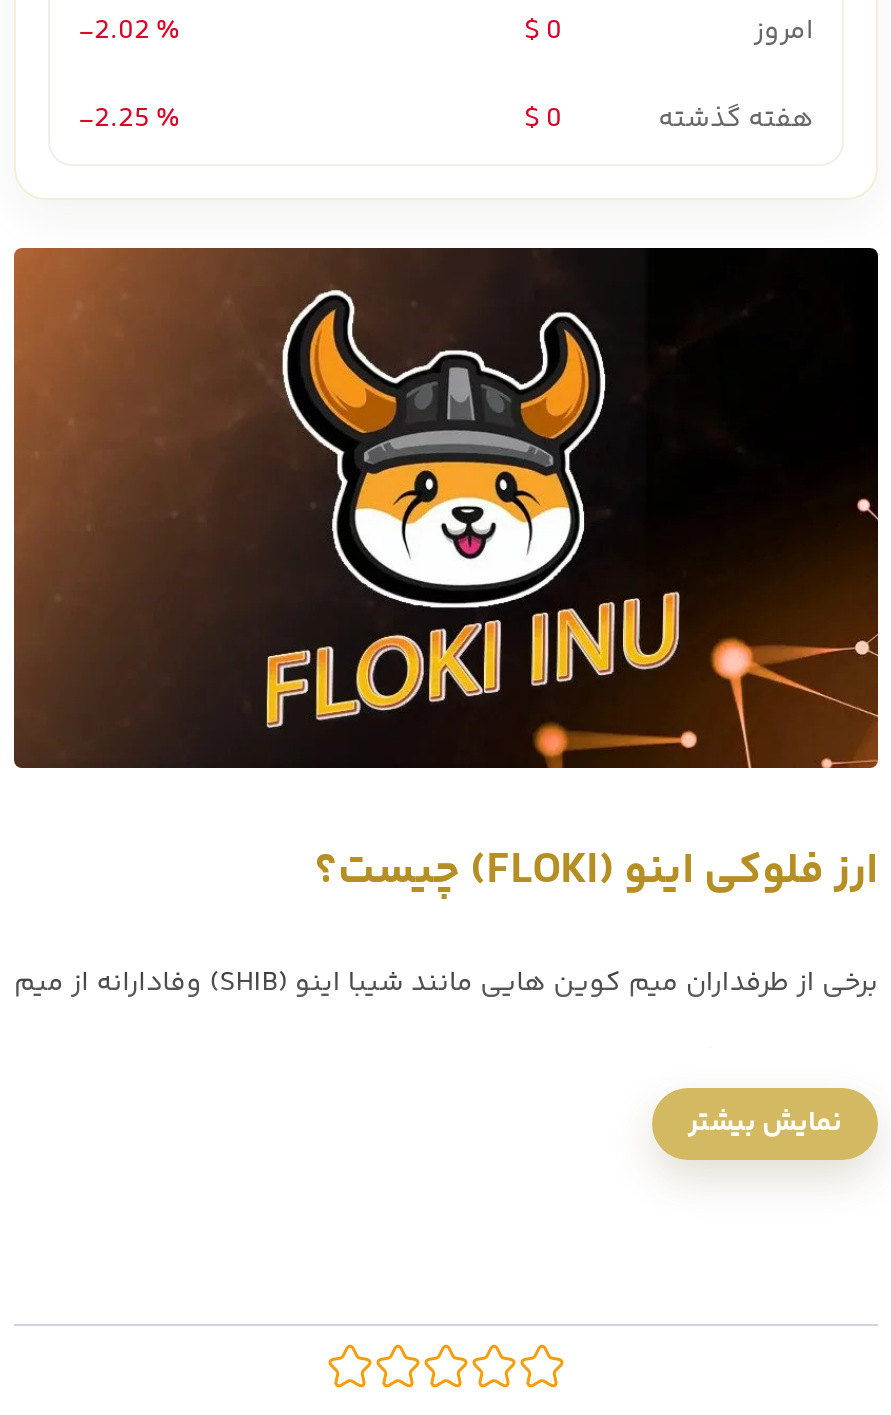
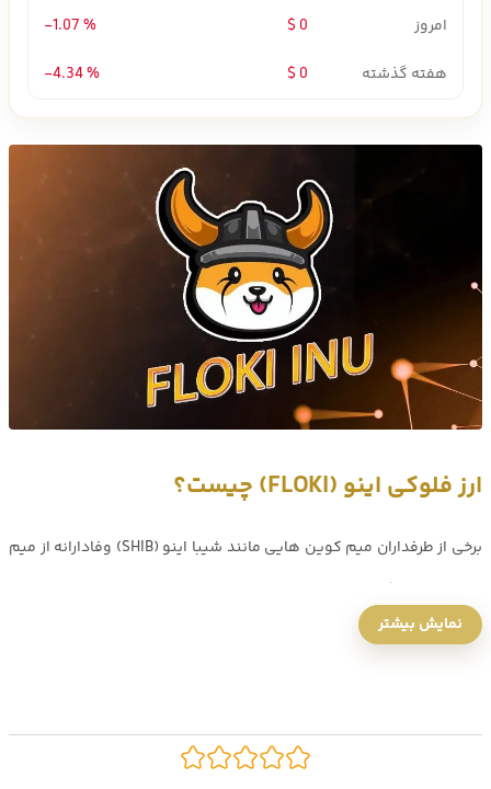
[78,11,180,55] -2.02 % -> [44,15,96,39] -1.07 %
[78,99,180,143] -2.25 % -> [44,63,100,87] -4.34 %

